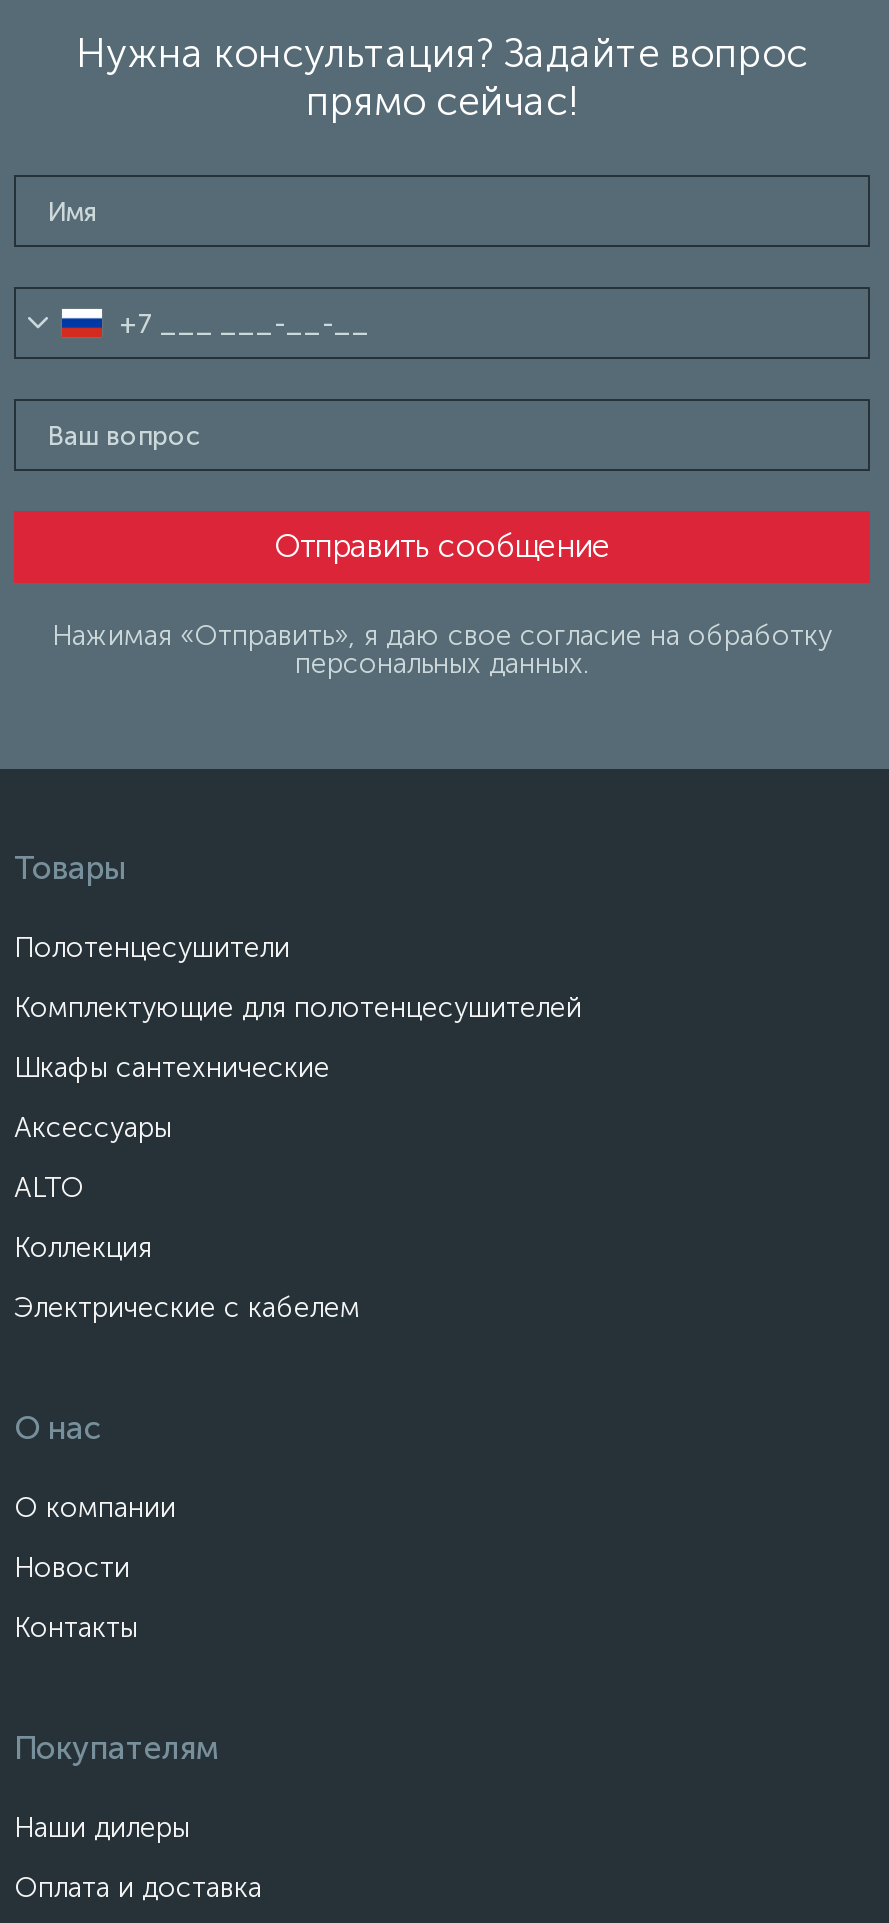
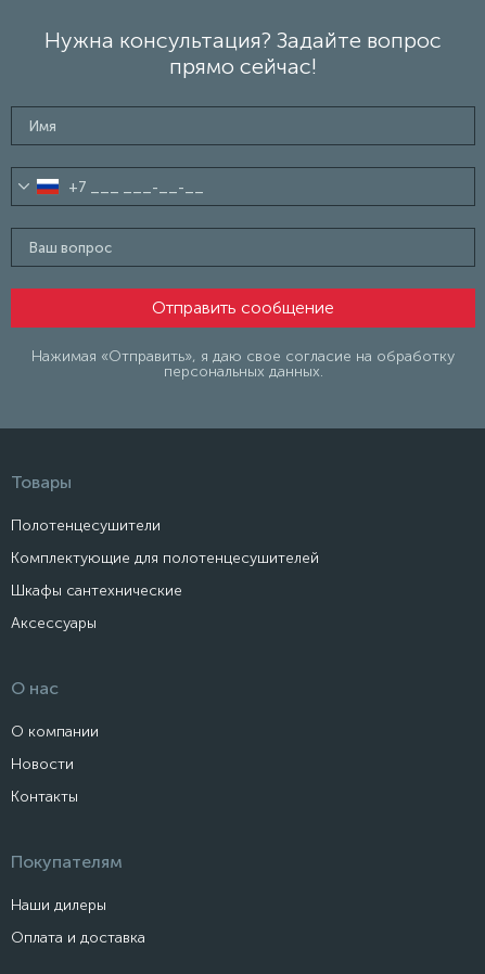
[14,1170,360,1324] ALTO | Коллекция | Электрические с кабелем -> none

